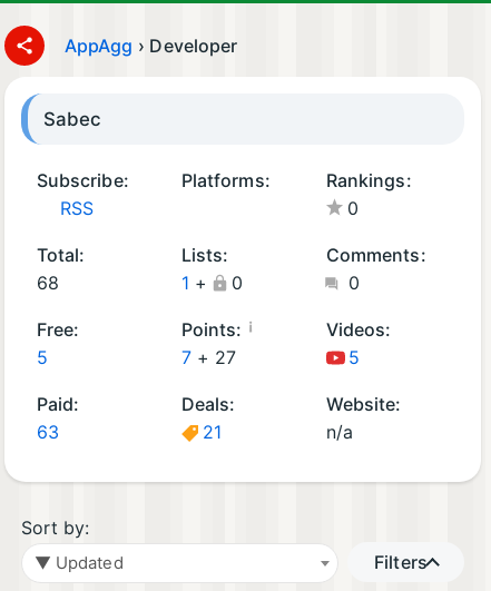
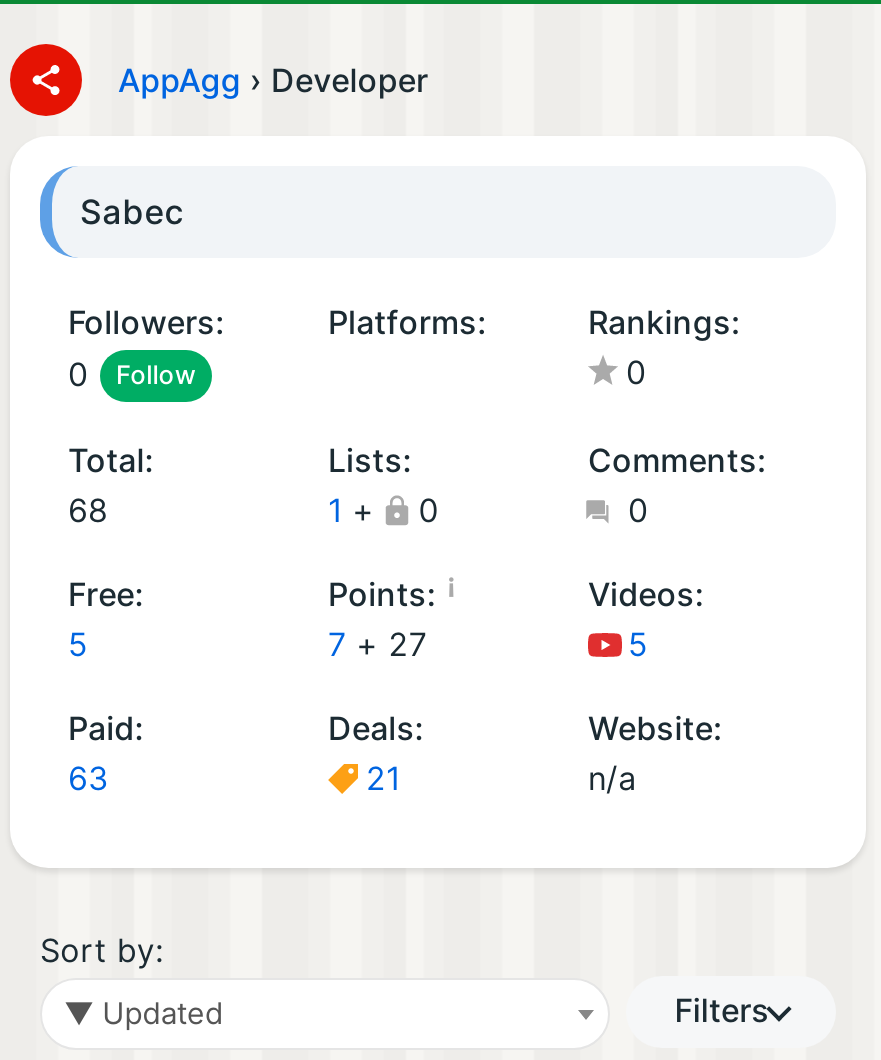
[48,169,129,219] Subscribe: | RSS -> [68,302,225,394] Followers: | 0 | Follow

